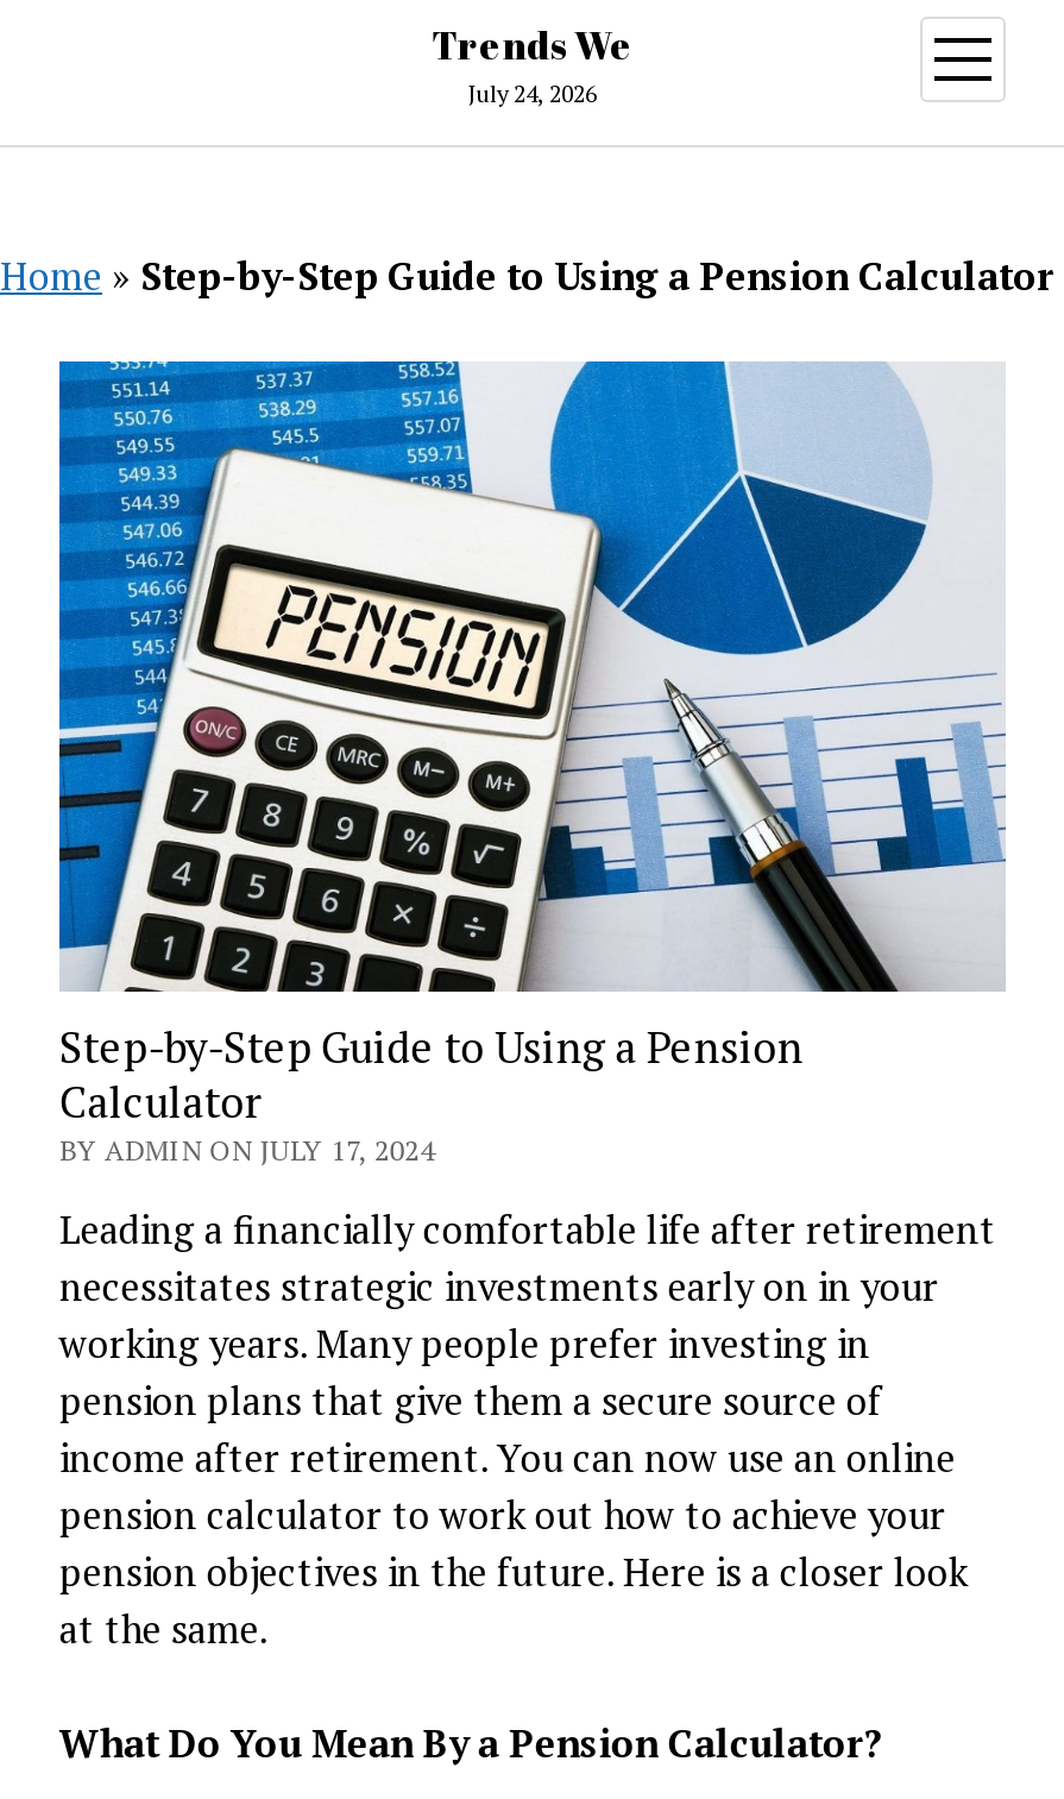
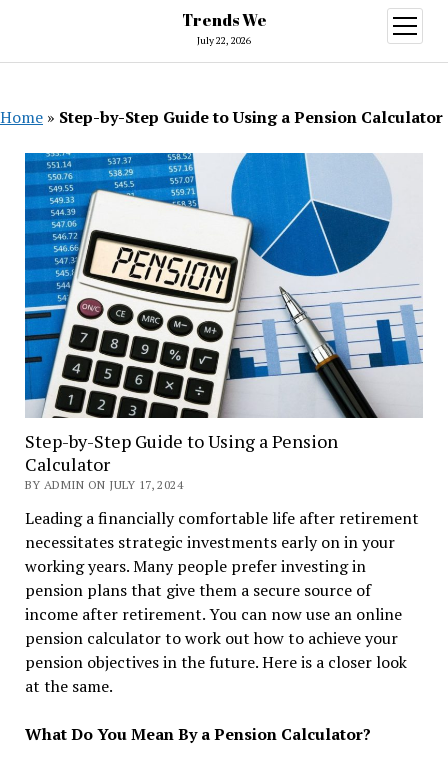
[468,78,597,109] July 24, 2026 -> [197,34,251,47] July 22, 2026

